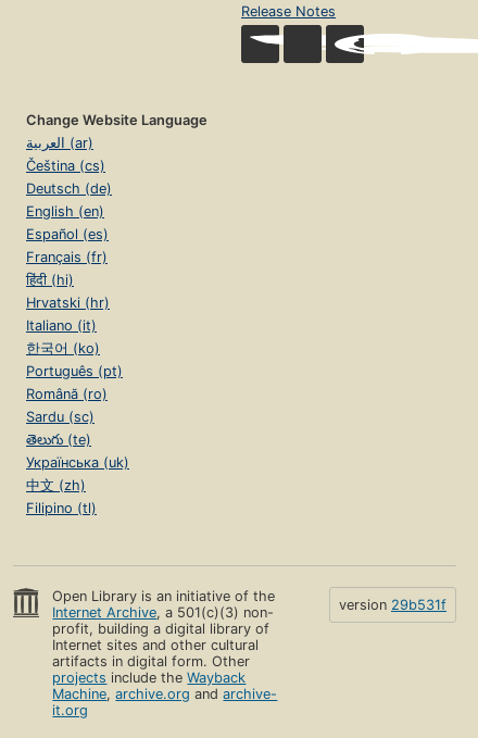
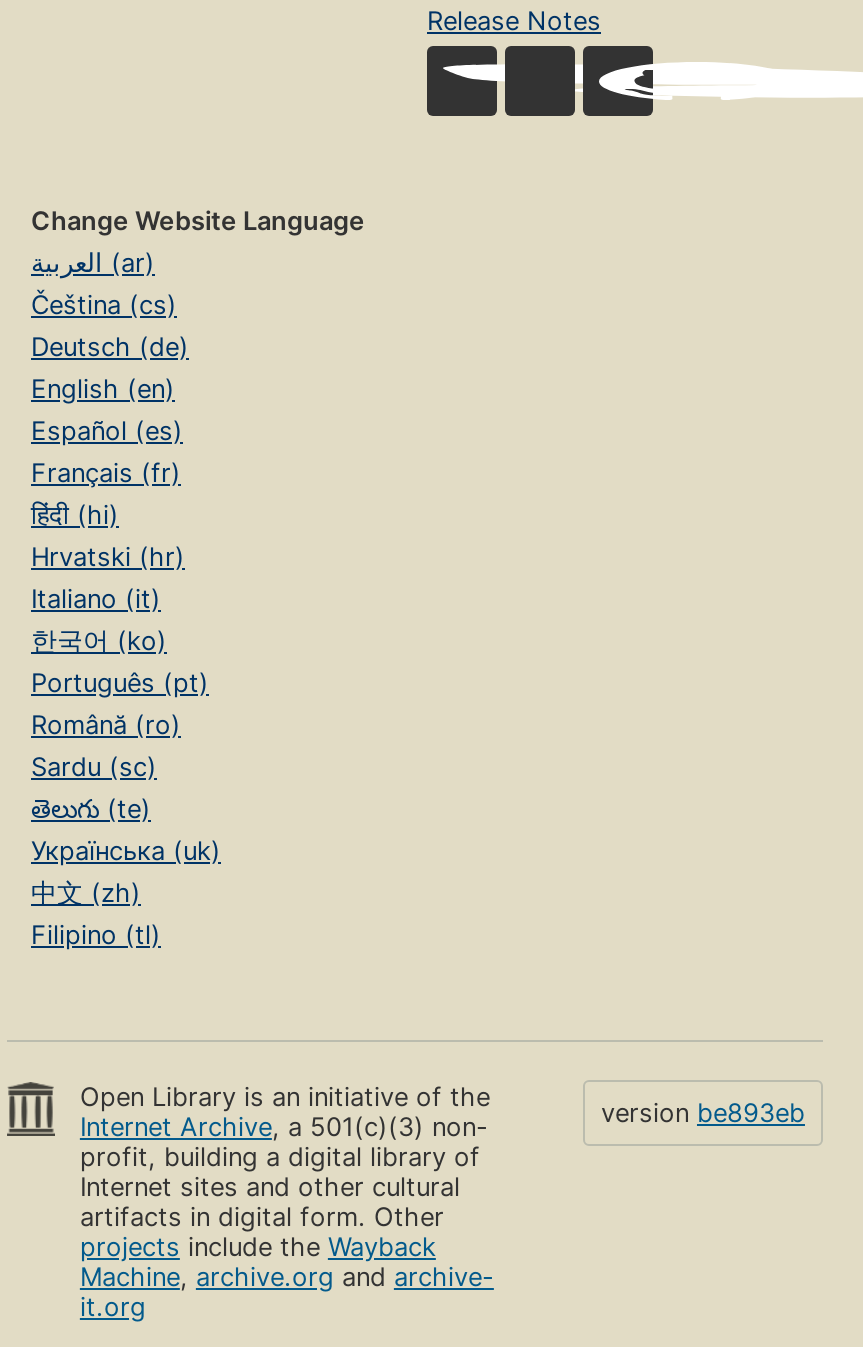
[339,597,446,613] version 29b531f -> [601,1098,805,1128] version be893eb

